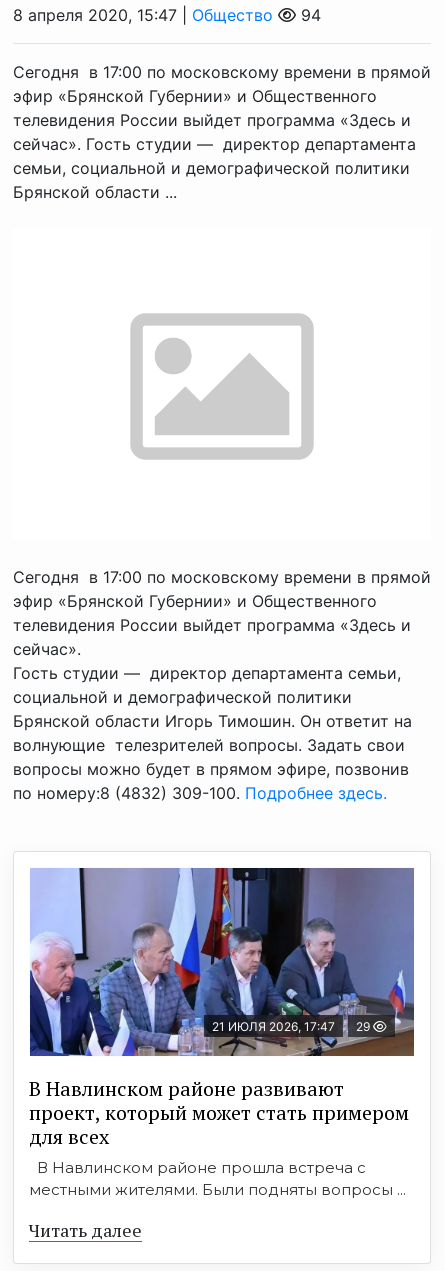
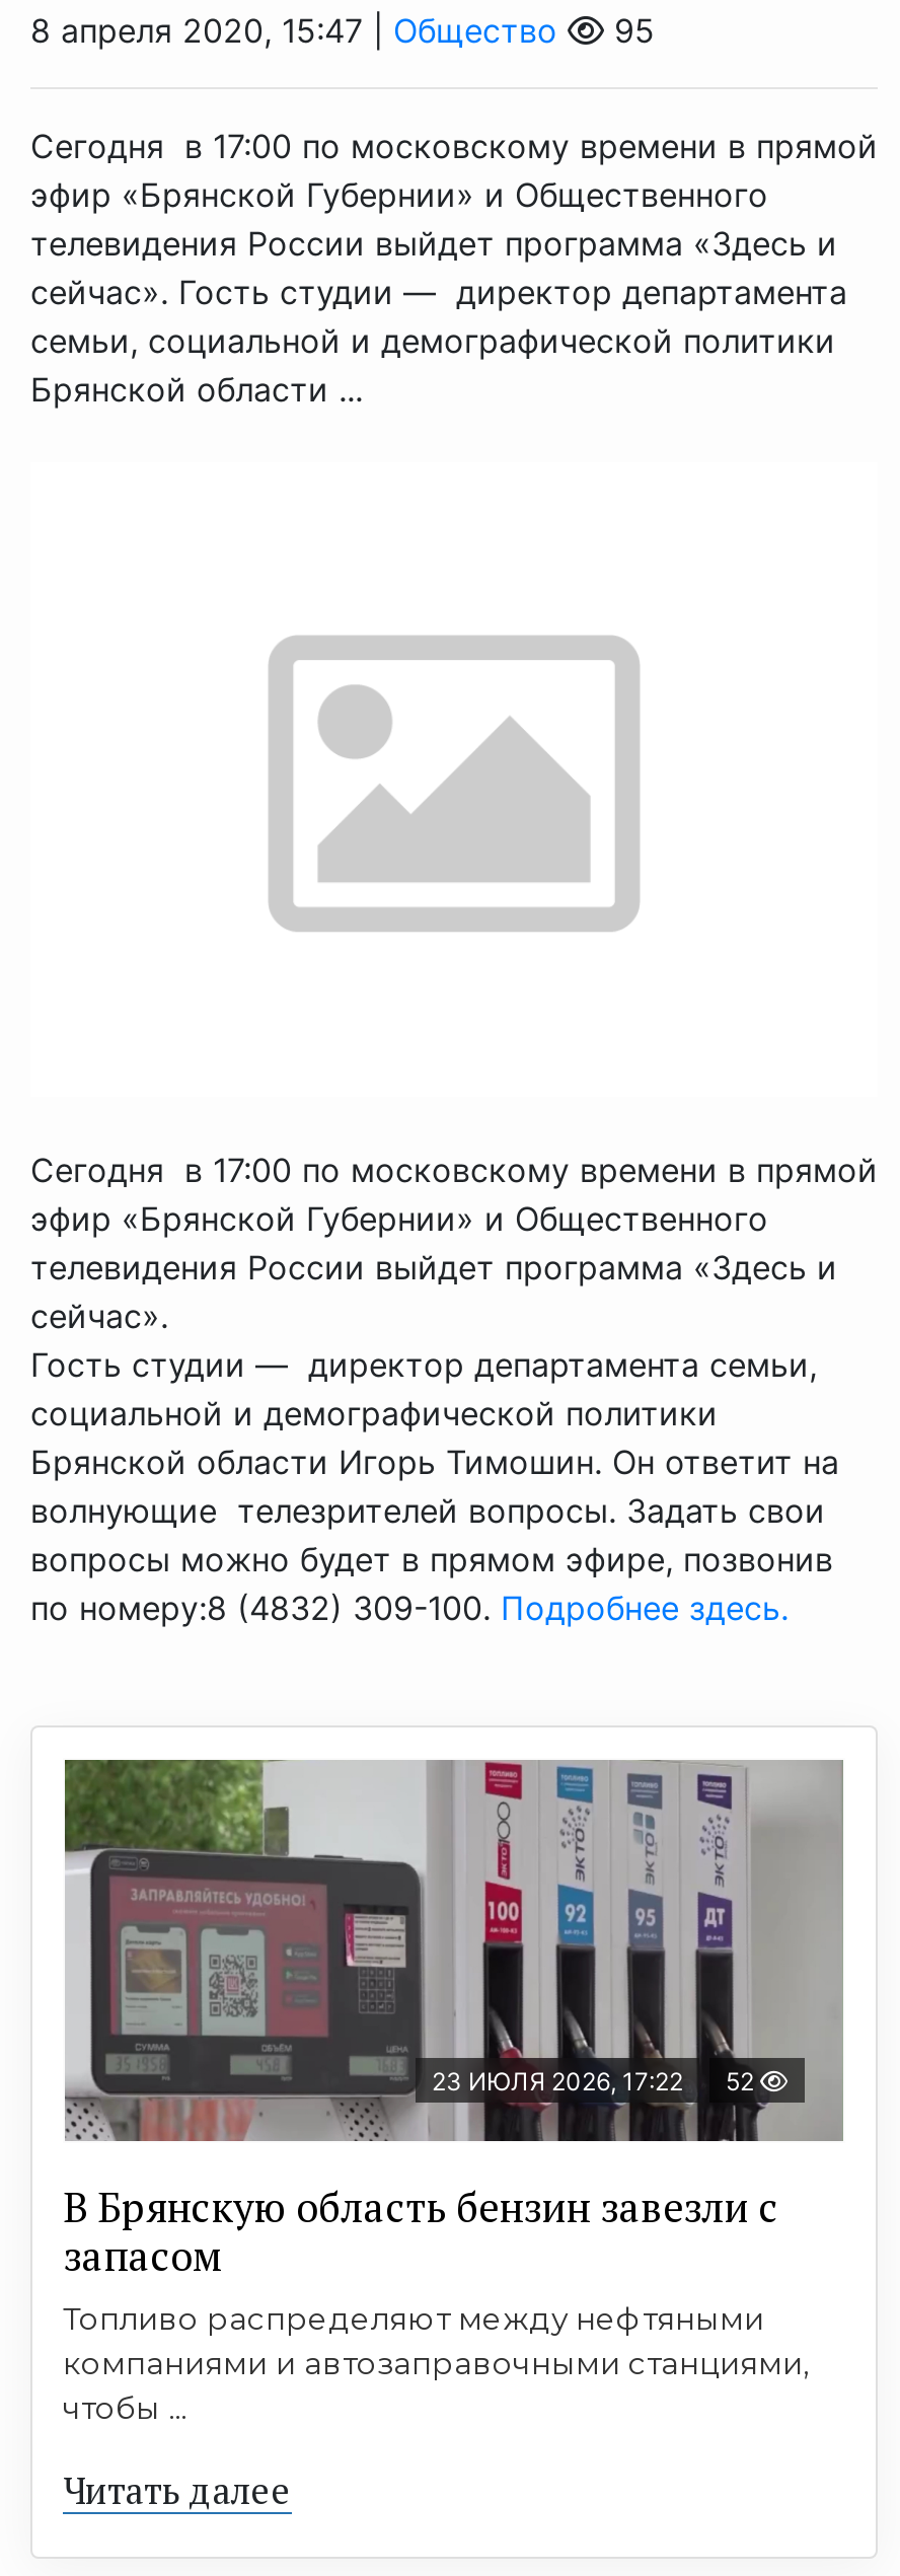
[296,5,321,25] 94 -> [604,9,655,50] 95
[29,867,414,1057] [image] | 21 ИЮЛЯ 2026, 17:47 | 29 -> [63,1758,843,2143] [image] | 23 ИЮЛЯ 2026, 17:22 | 52
[29,1075,409,1199] В Навлинском районе развивают | проект, который может стать примером | для всех | В Навлинском районе прошла встреча с | местными жителями. Были подняты вопросы ... -> [63,2180,809,2427] В Брянскую область бензин завезли с | запасом | Топливо распределяют между нефтяными | компаниями и автозаправочными станциями, | чтобы ...

